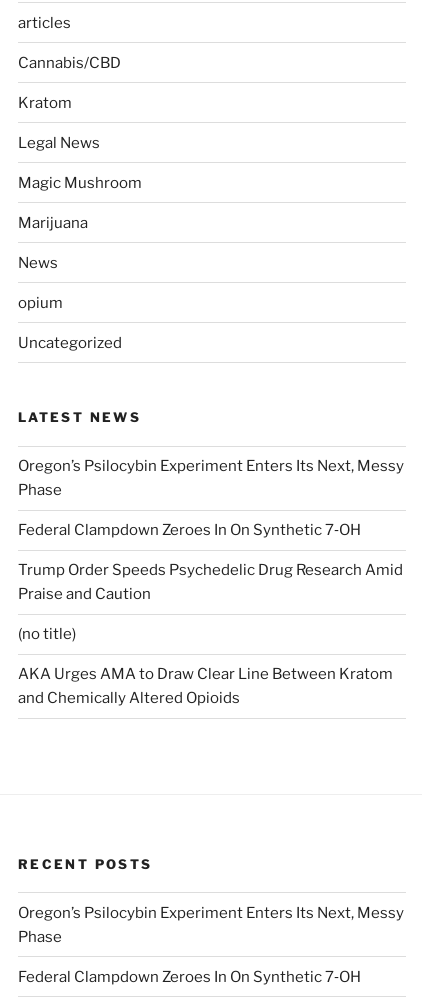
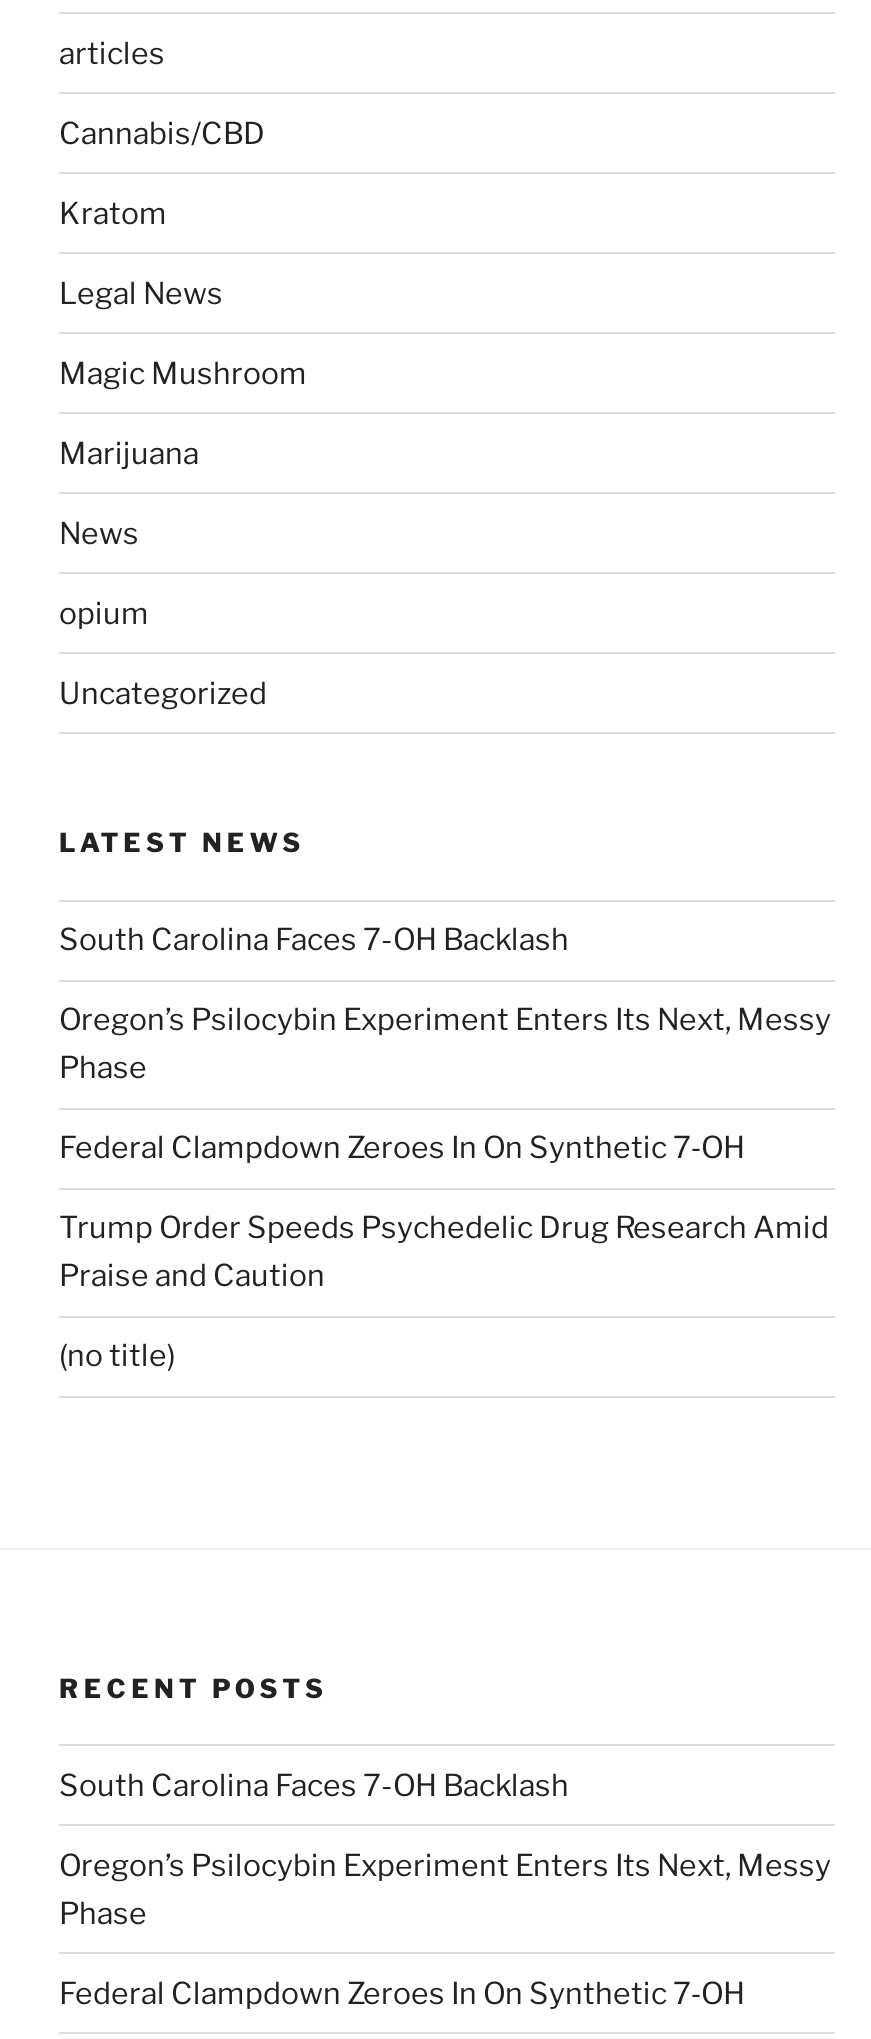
none -> [59,922,569,958] South Carolina Faces 7-OH Backlash
moved [18,457,404,643] -> [59,1002,831,1374]: Oregon’s Psilocybin Experiment Enters Its Next, Messy | Phase | Federal Clampdown Zeroes In On Synthetic 7‑OH | Trump Order Speeds Psychedelic Drug Research Amid | Praise and Caution | (no title)
[18,665,393,707] AKA Urges AMA to Draw Clear Line Between Kratom | and Chemically Altered Opioids -> none
moved [18,856,152,872] -> [59,1671,328,1703]: RECENT POSTS
none -> [59,1767,569,1803] South Carolina Faces 7-OH Backlash

